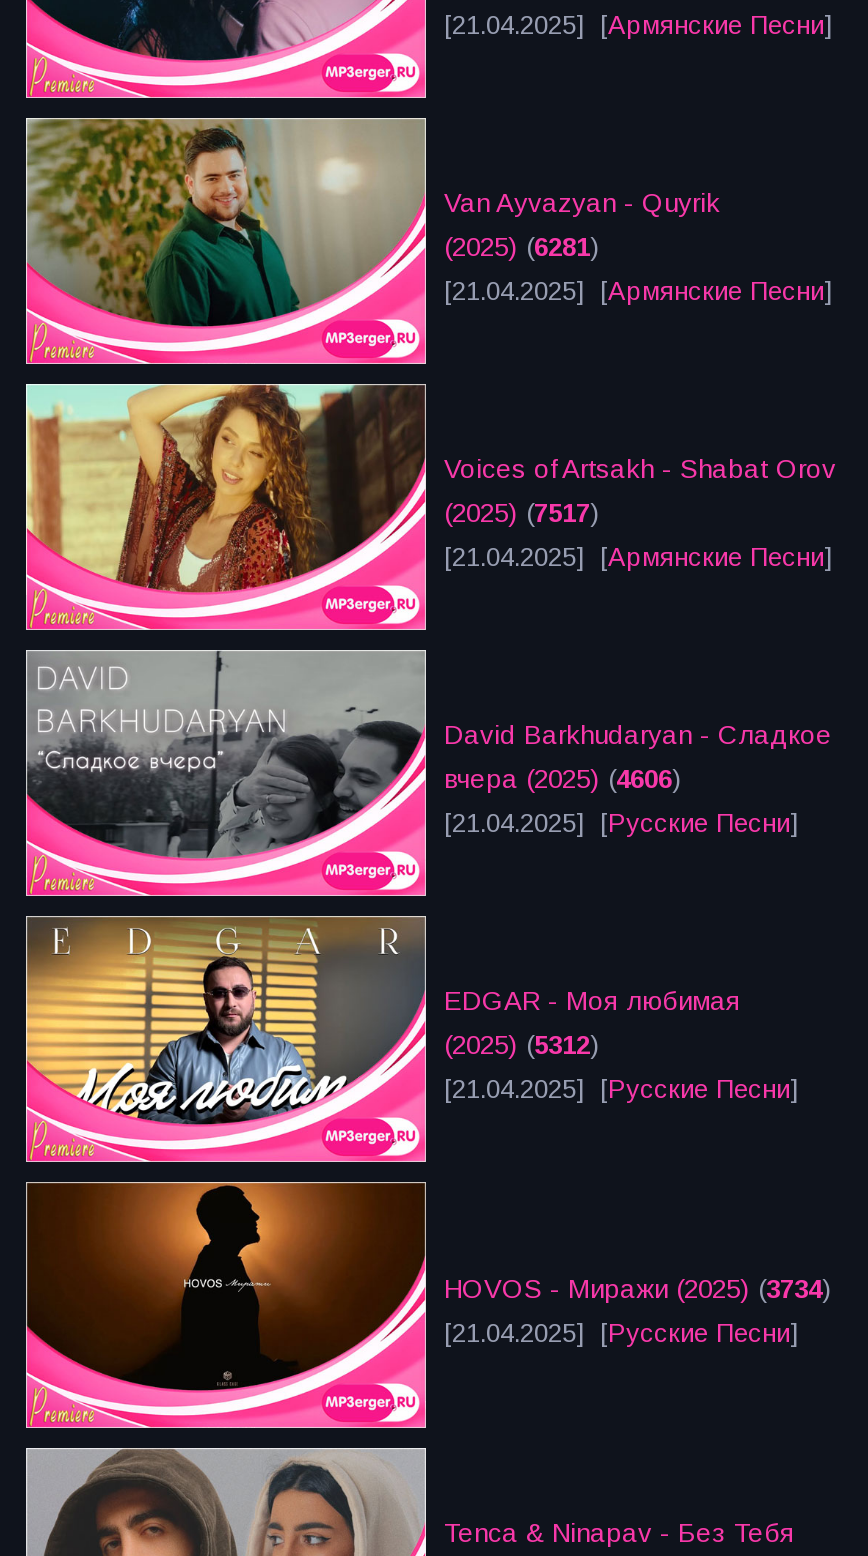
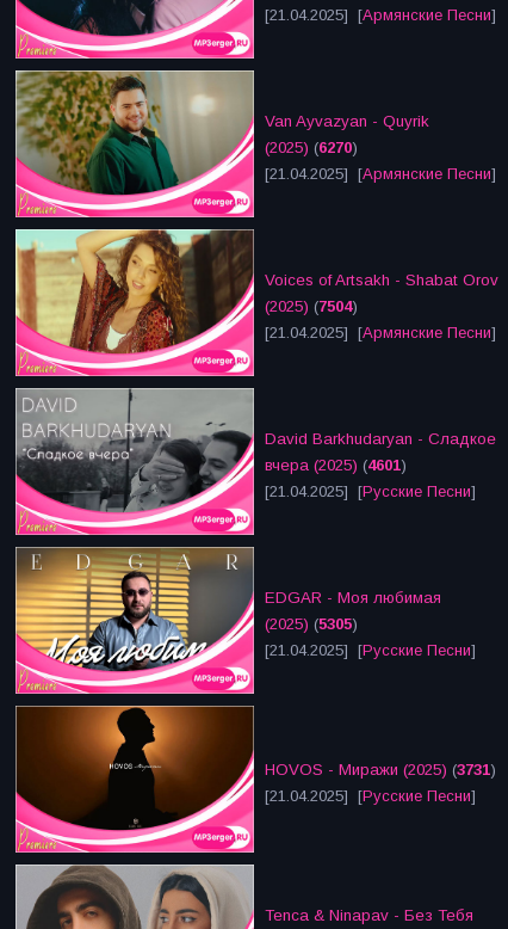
[444,233,600,263] (2025) (6281) -> [265,139,358,157] (2025) (6270)
[444,499,600,529] (2025) (7517) -> [265,298,358,316] (2025) (7504)
[444,765,682,795] вчера (2025) (4606) -> [265,456,407,474] вчера (2025) (4601)
[444,1031,600,1061] (2025) (5312) -> [265,615,358,633] (2025) (5305)
[444,1275,832,1305] HOVOS - Миражи (2025) (3734) -> [265,761,496,779] HOVOS - Миражи (2025) (3731)

